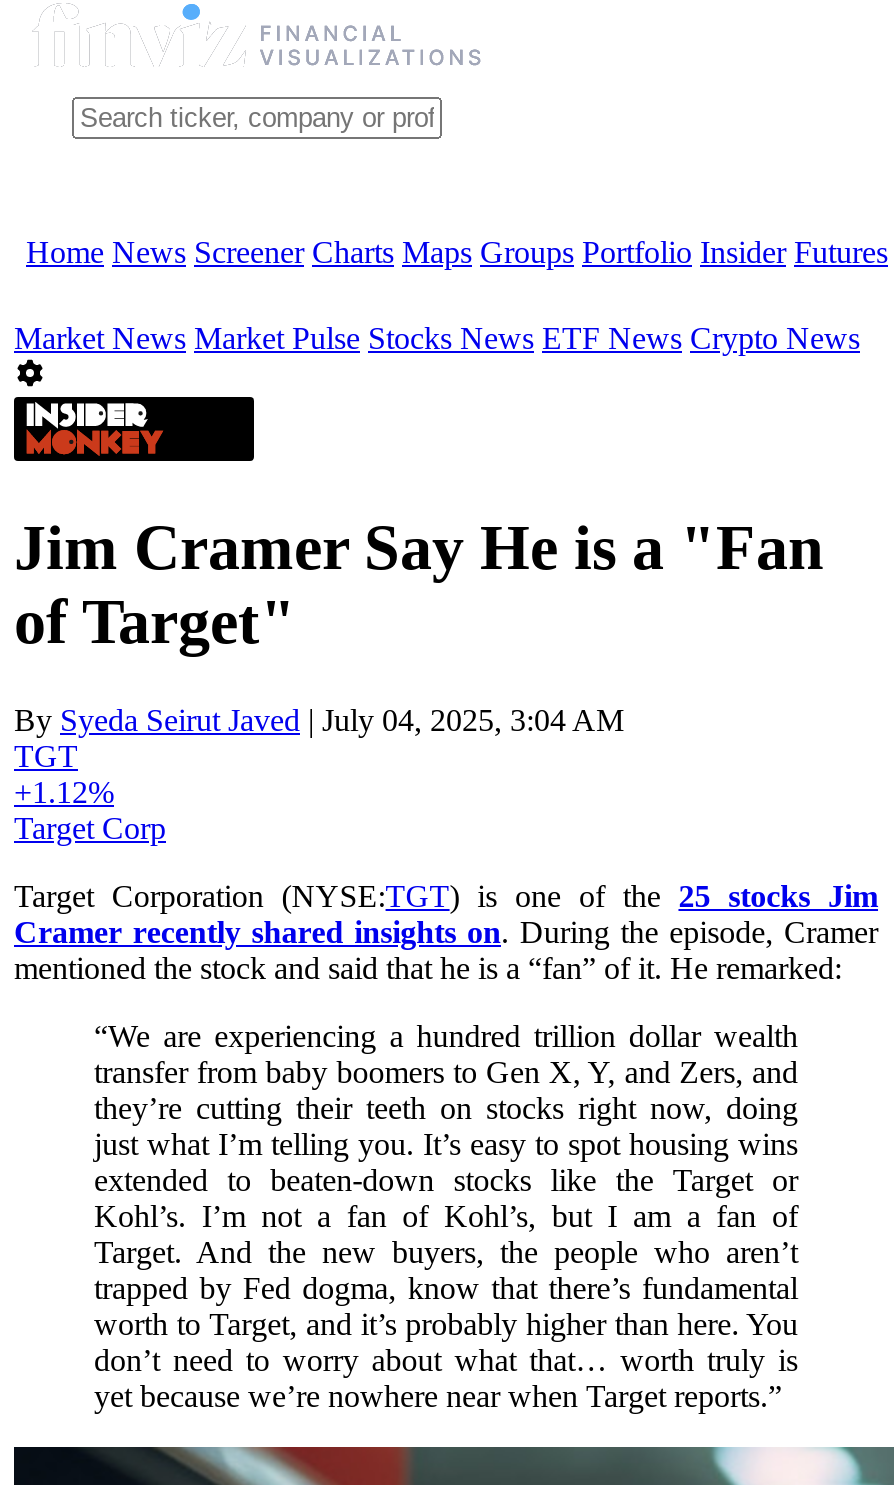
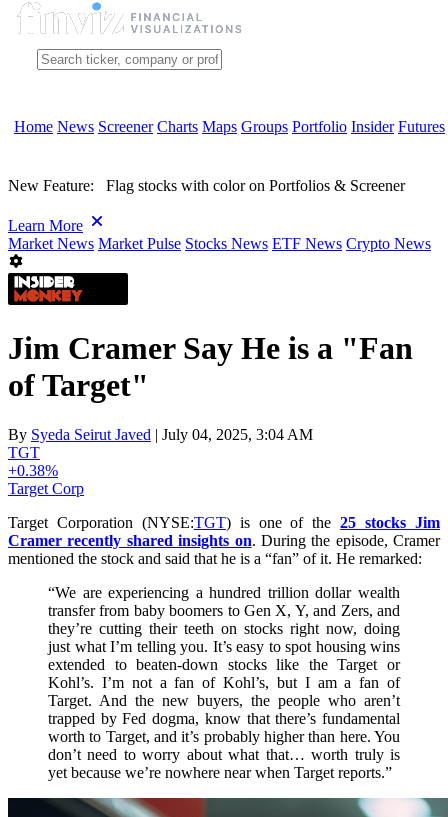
none -> [8,177,405,234] New Feature: Flag stocks with color on Portfolios & Screener | Learn More
[14,775,114,809] +1.12% -> [8,462,58,479] +0.38%

